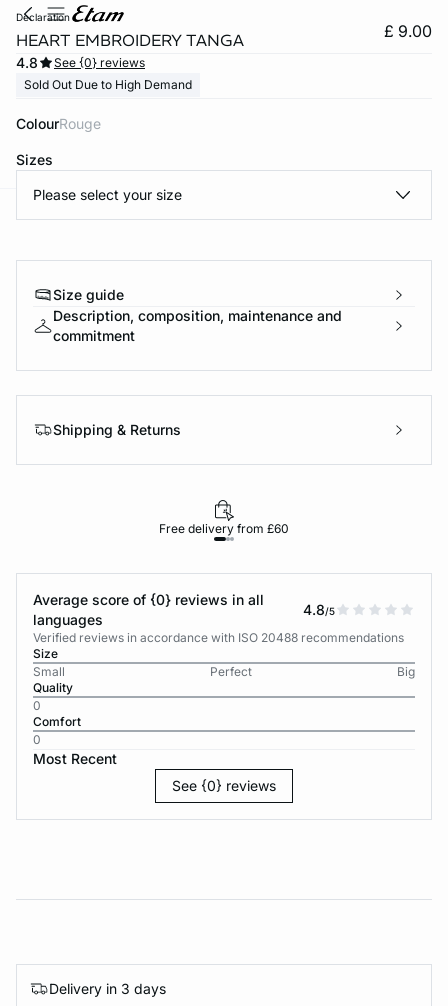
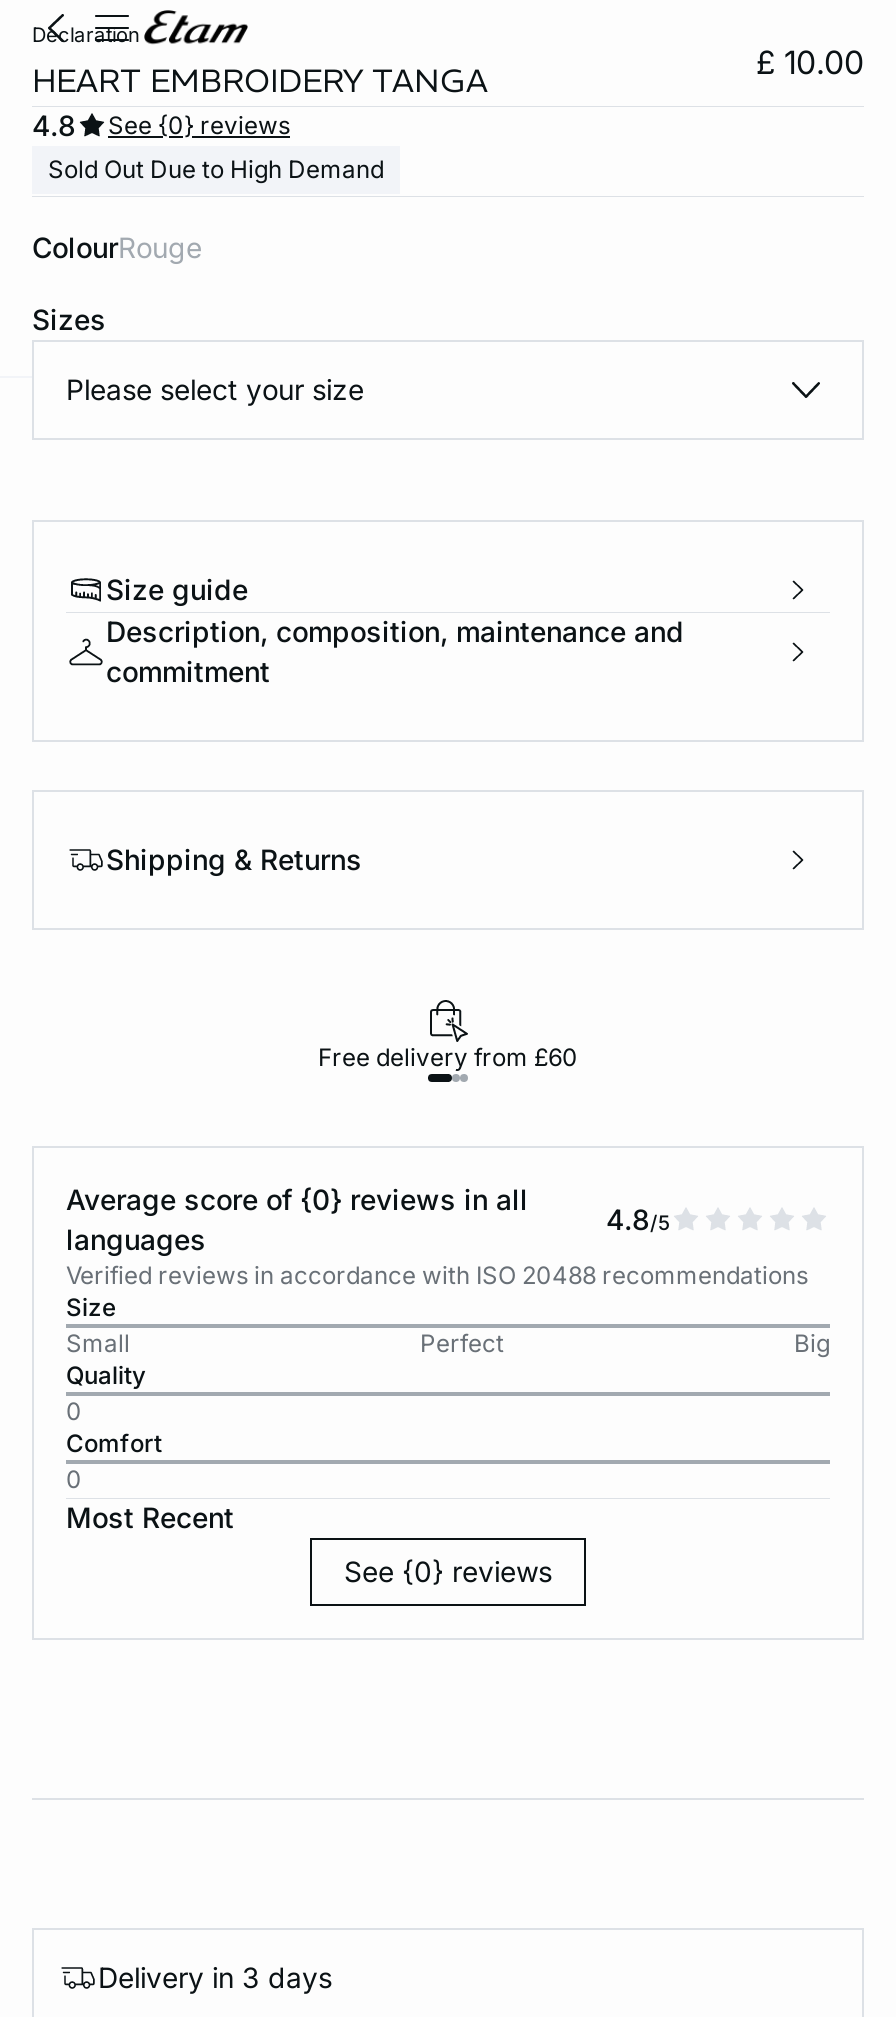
[384,21,432,41] £ 9.00 -> [756,42,864,82] £ 10.00

